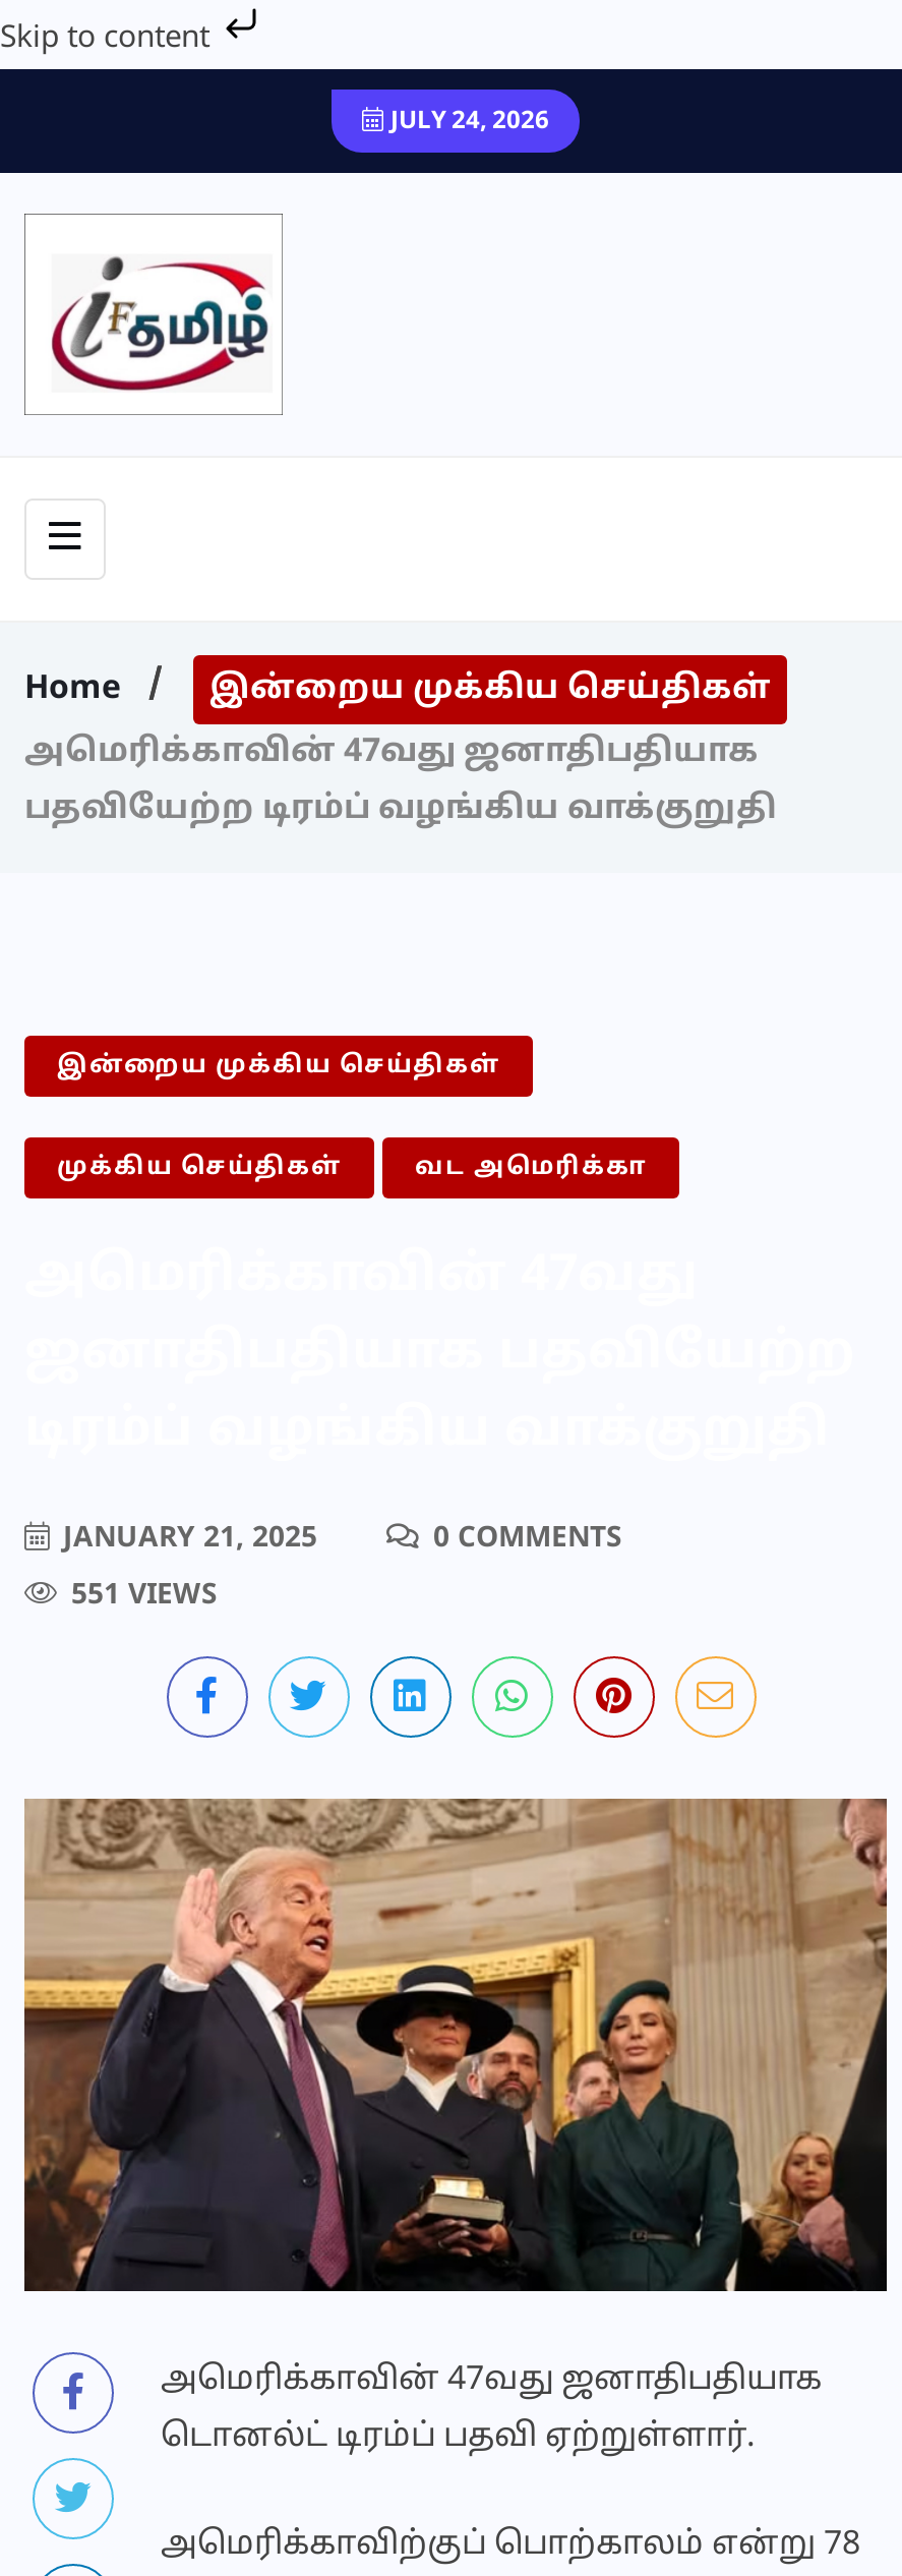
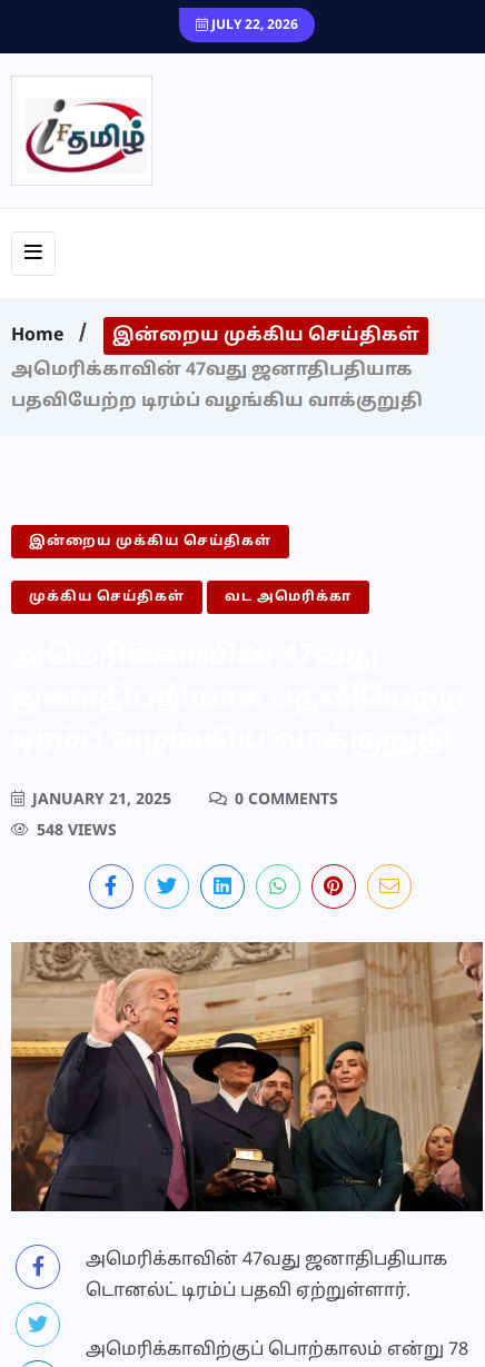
[0,20,549,136] Skip to content | JULY 24, 2026 -> [208,18,298,33] JULY 22, 2026
[63,1579,218,1614] 551 VIEWS -> [32,822,117,841] 548 VIEWS

